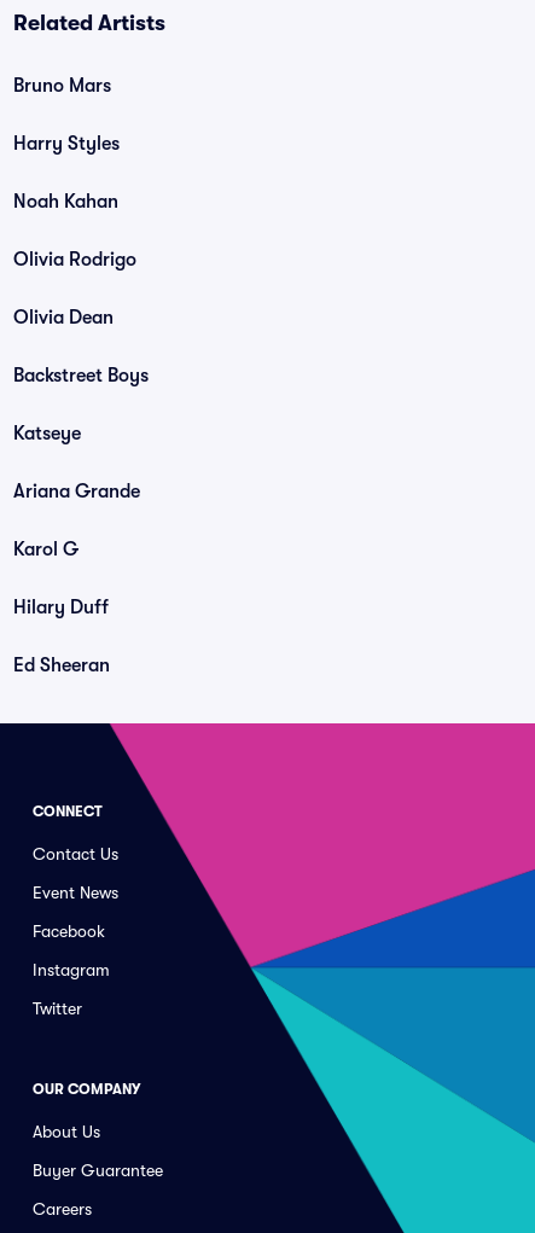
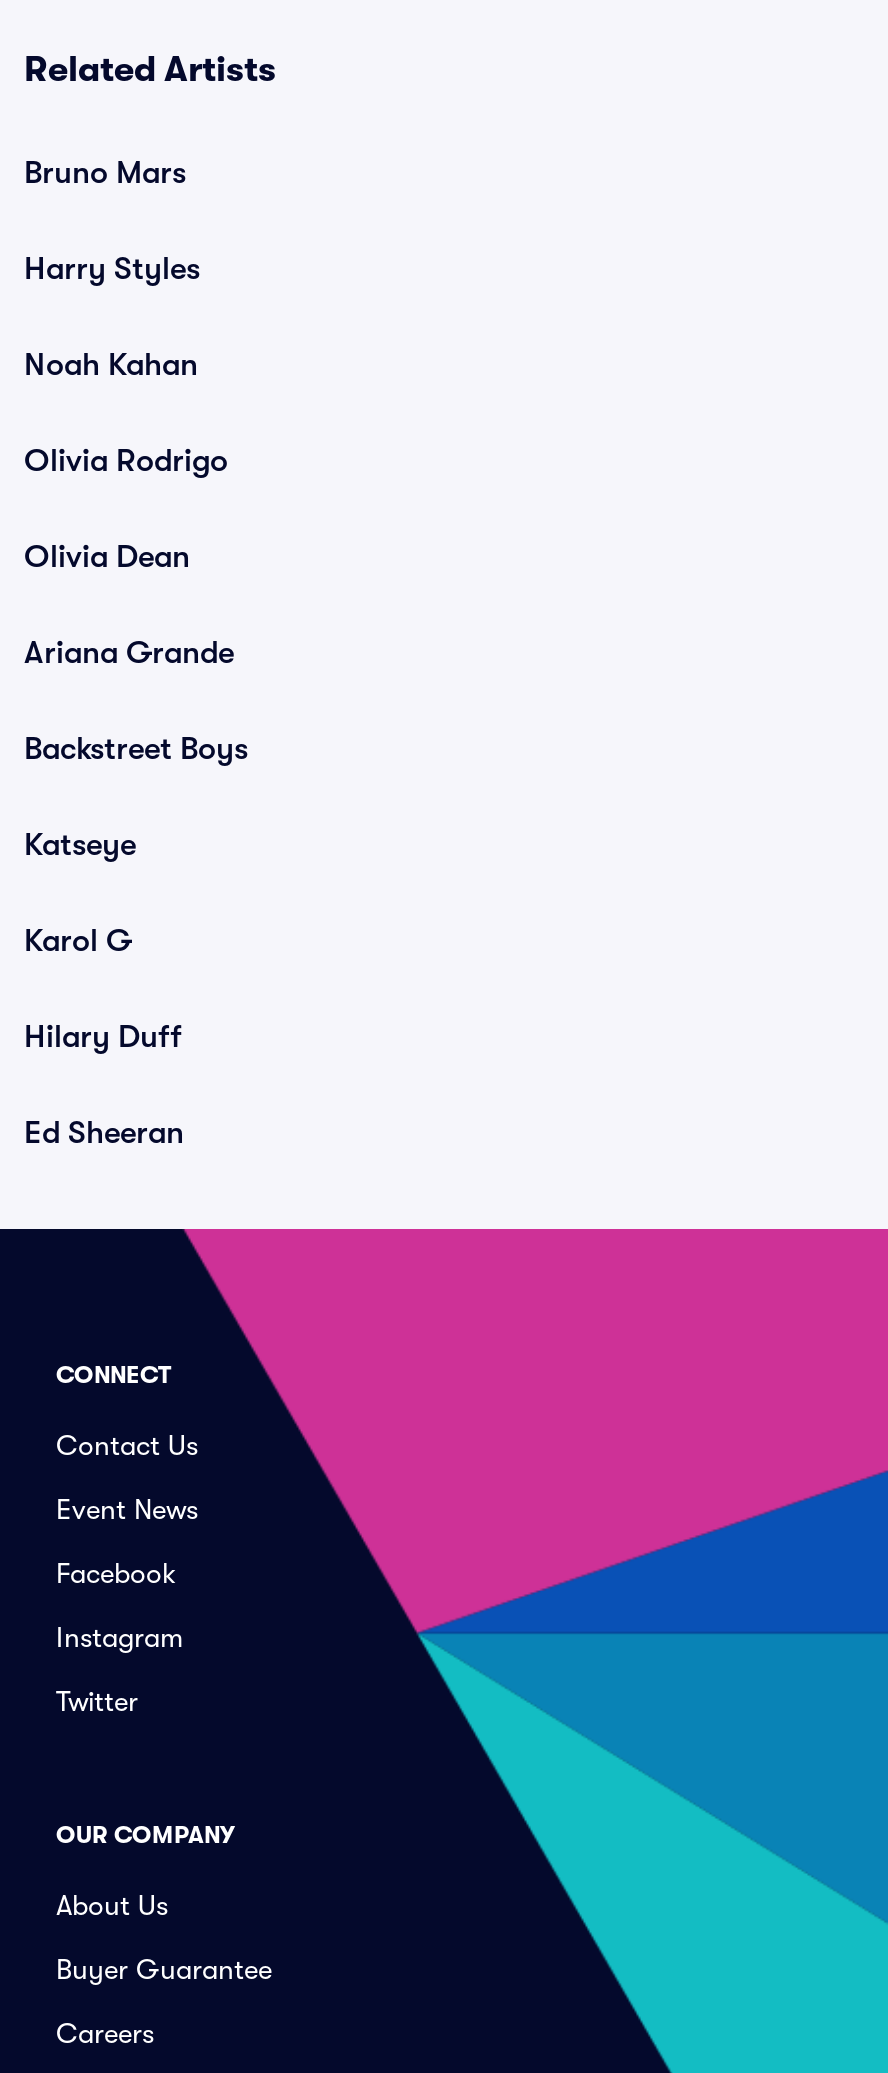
moved [13,365,149,444] -> [24,731,248,863]: Backstreet Boys | Katseye
moved [13,481,140,502] -> [24,635,234,671]: Ariana Grande

